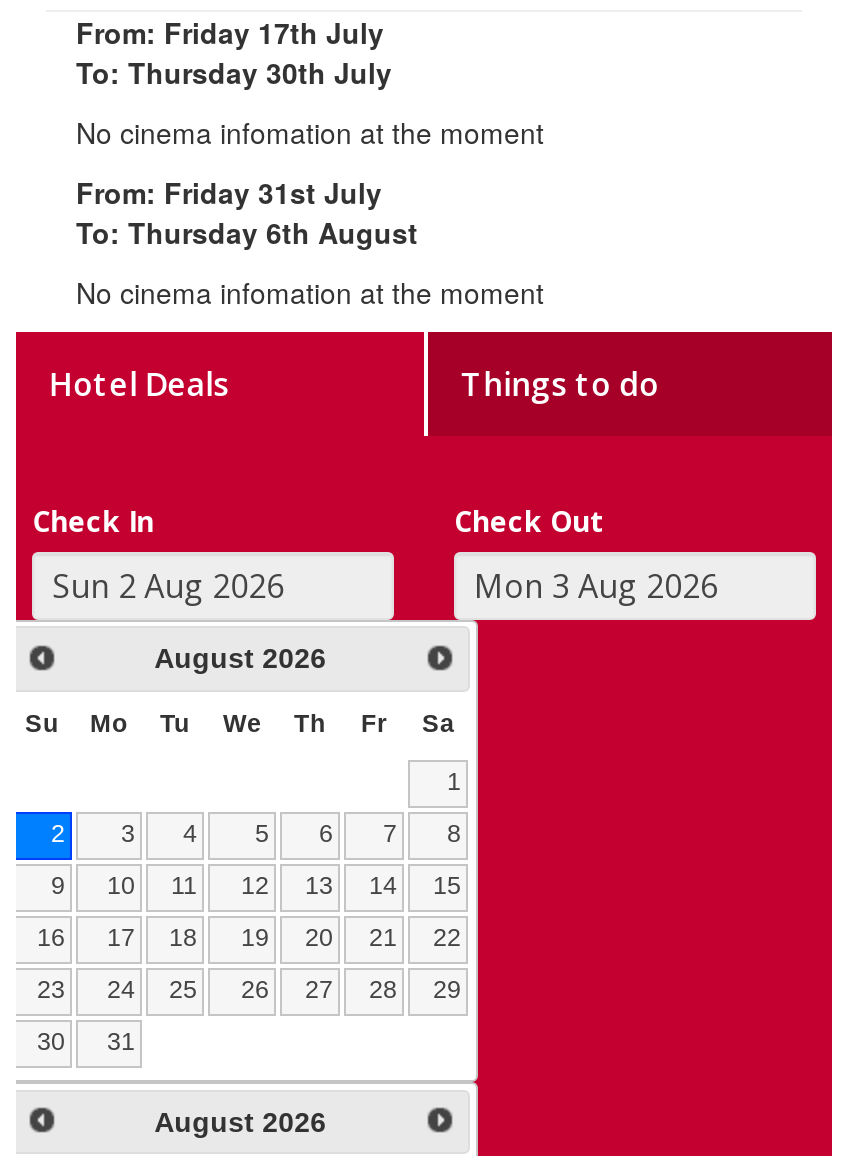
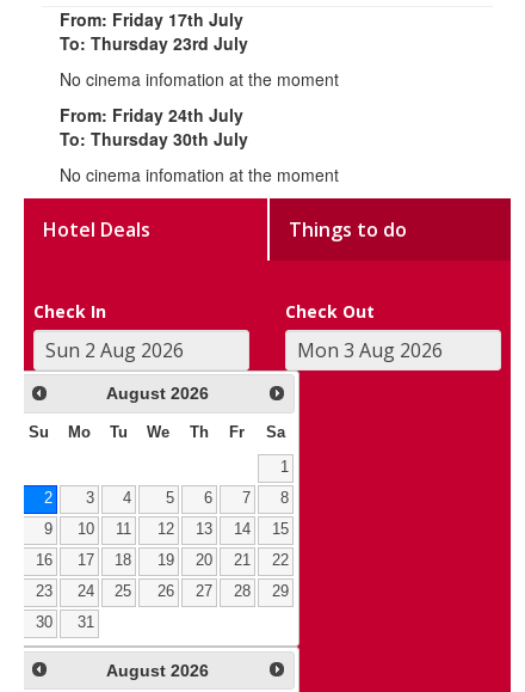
moved [76,51,392,91] -> [60,126,248,150]: To: Thursday 30th July
none -> [60,30,248,54] To: Thursday 23rd July
[76,171,382,211] From: Friday 31st July -> [60,102,243,126] From: Friday 24th July
[76,211,418,251] To: Thursday 6th August -> none

